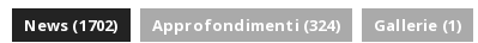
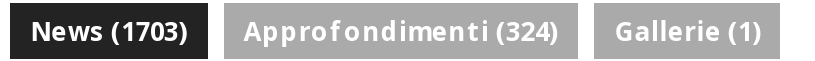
[24,14,462,36] News (1702) Approfondimenti (324) Gallerie (1) -> [31,13,761,49] News (1703) Approfondimenti (324) Gallerie (1)

